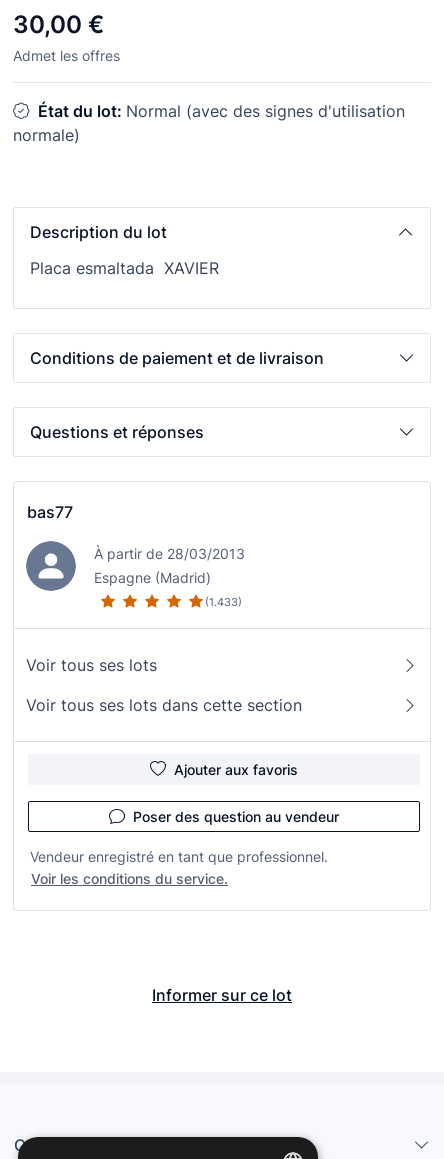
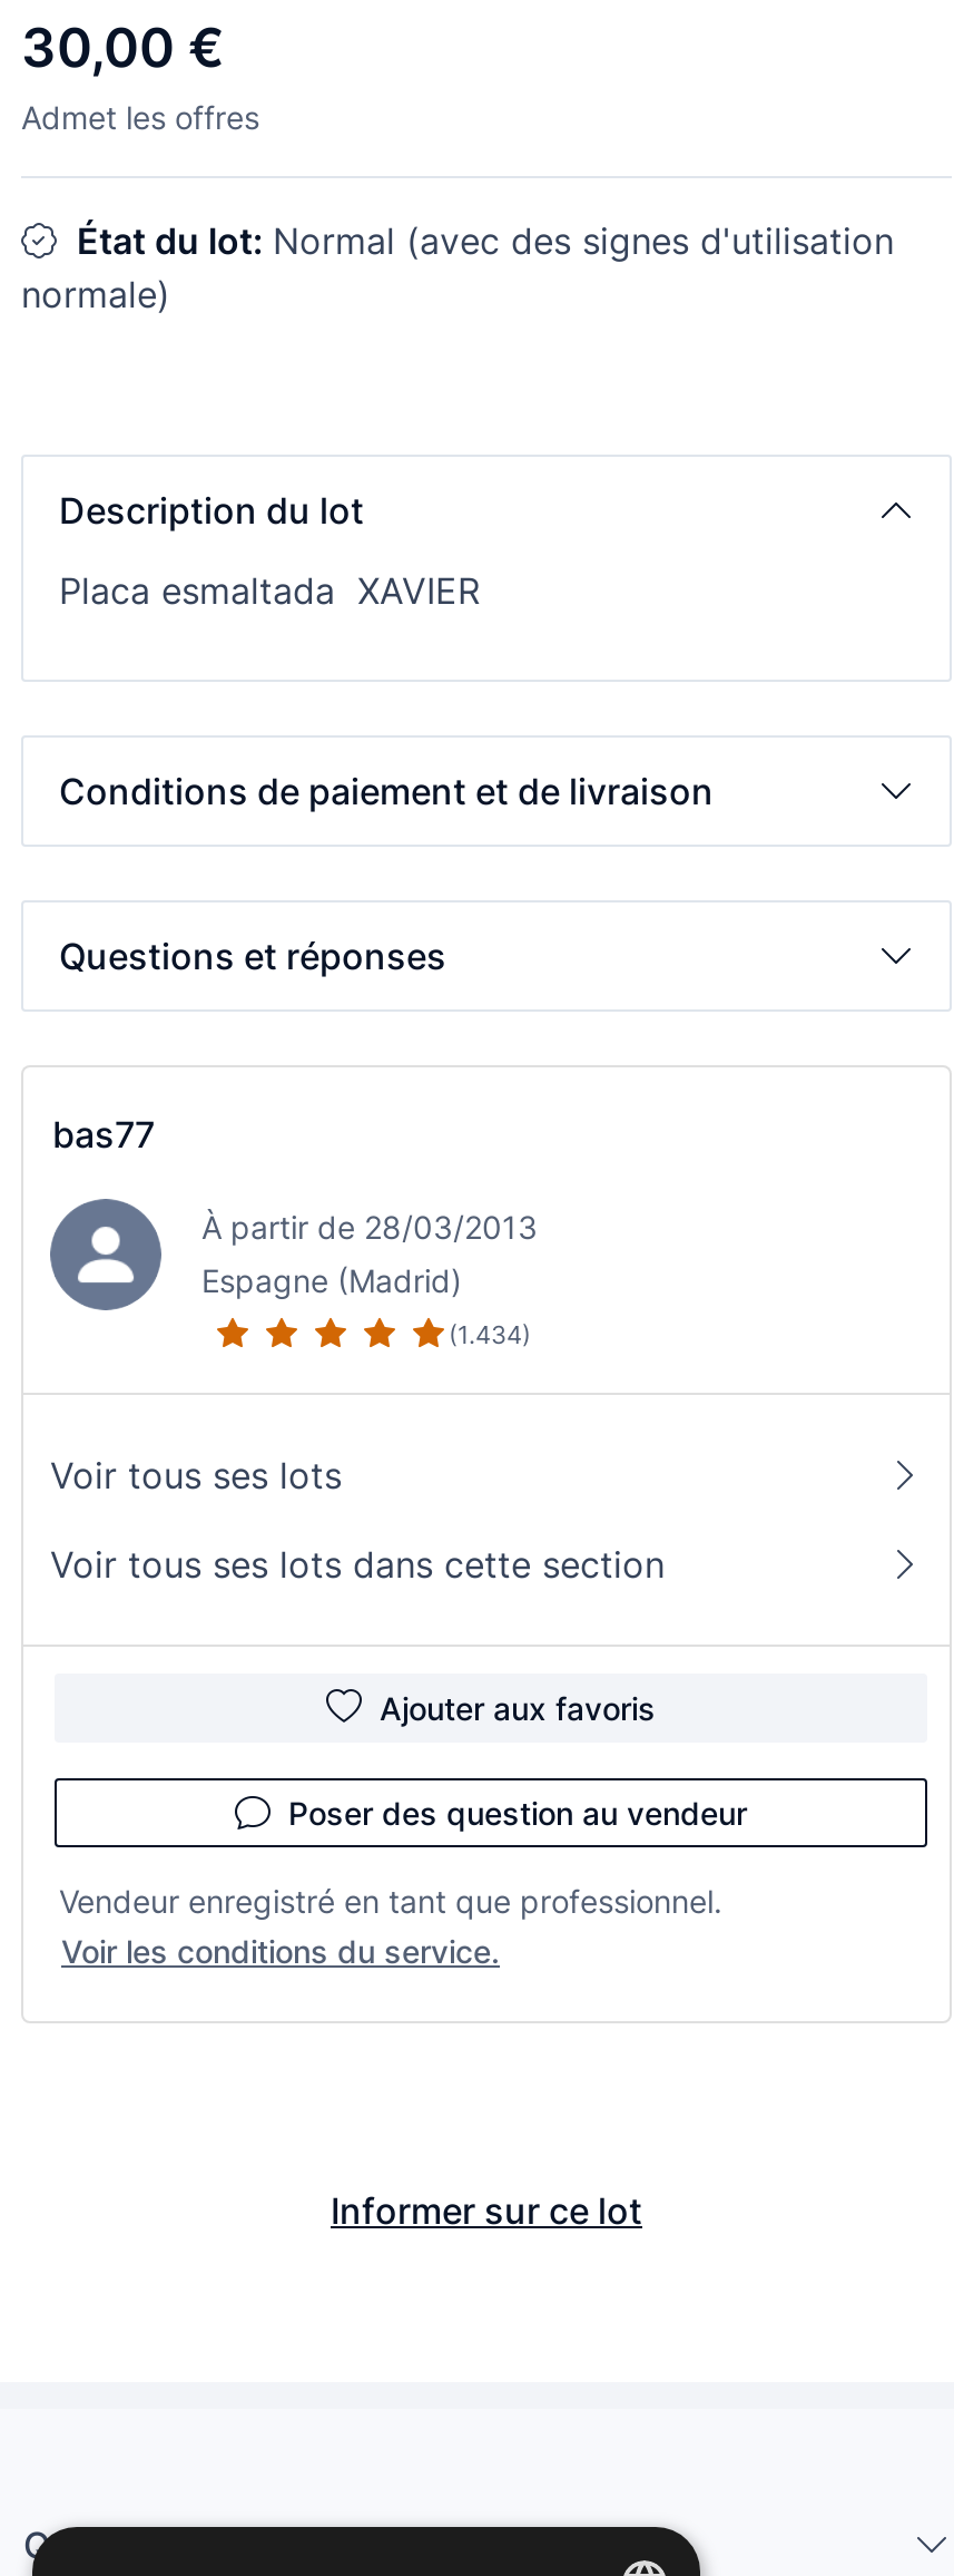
[205,595,242,609] (1.433) -> [449,1319,531,1350] (1.434)

